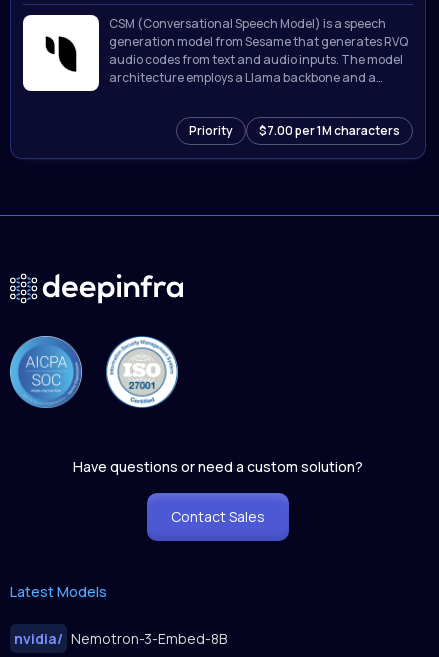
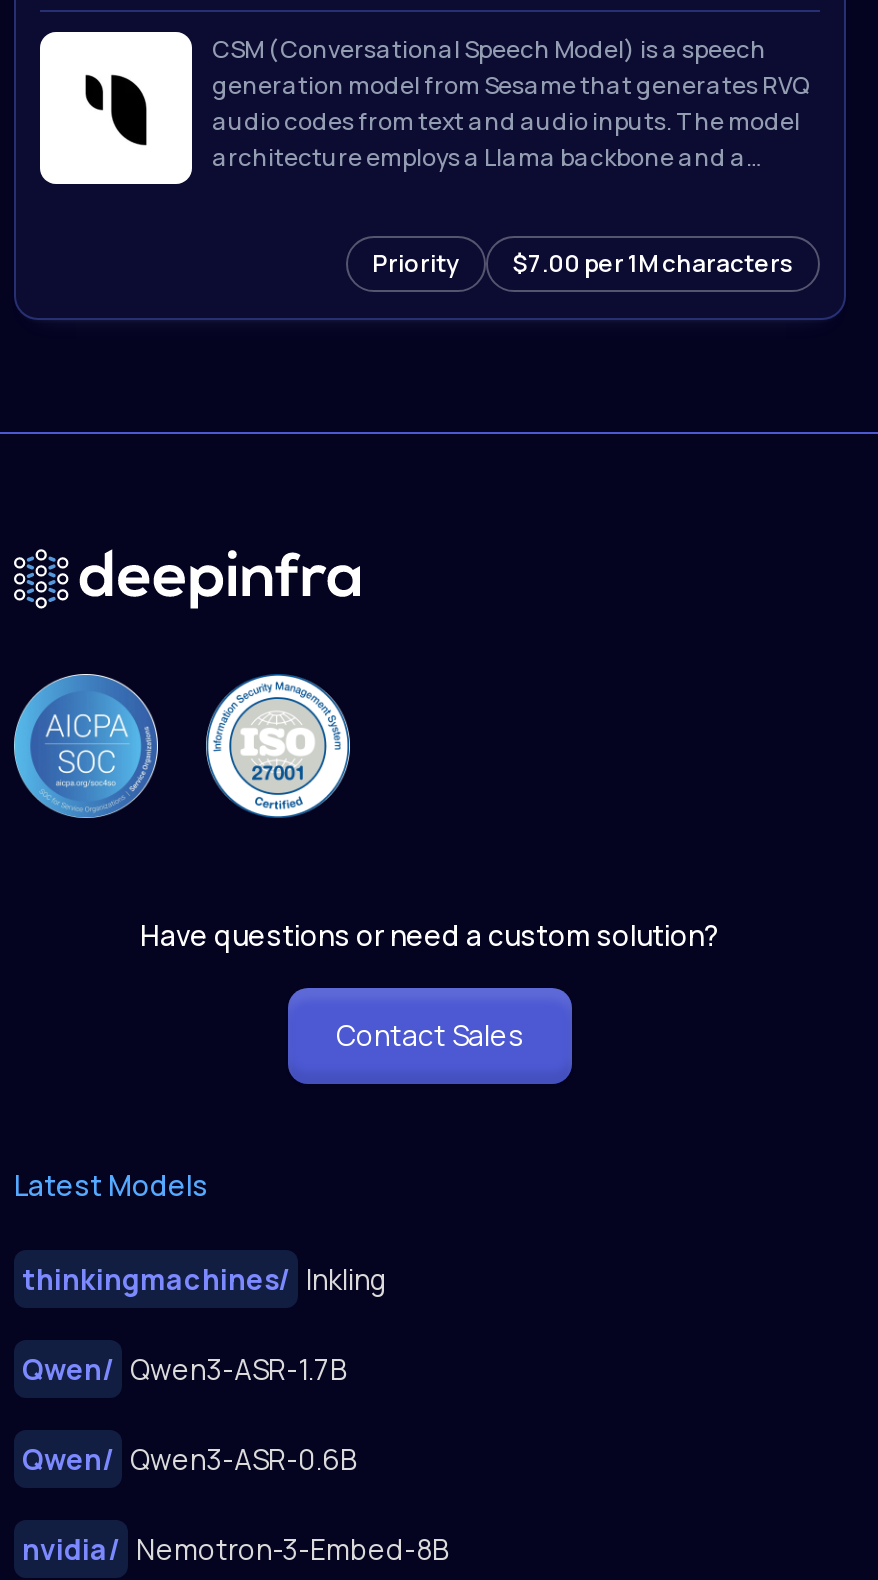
none -> [22,1261,388,1479] thinkingmachines/ Inkling | Qwen/ Qwen3-ASR-1.7B | Qwen/ Qwen3-ASR-0.6B

